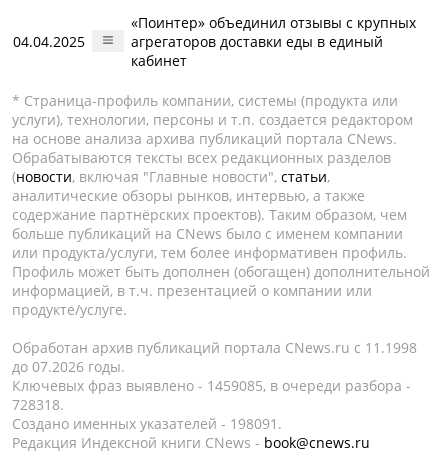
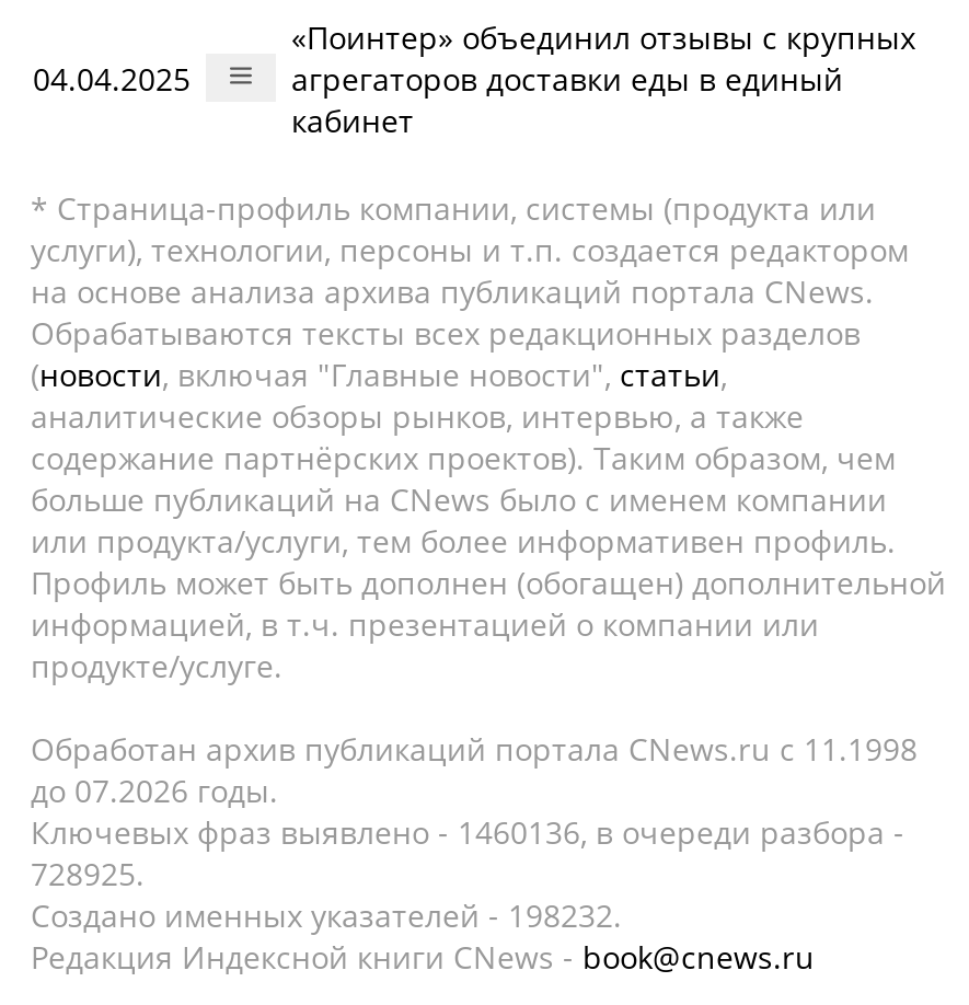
[12,376,411,395] Ключевых фраз выявлено - 1459085, в очереди разбора - -> [31,811,904,853] Ключевых фраз выявлено - 1460136, в очереди разбора -
[12,395,64,414] 728318. -> [31,853,145,894] 728925.
[12,414,282,433] Создано именных указателей - 198091. -> [31,894,622,936] Создано именных указателей - 198232.

